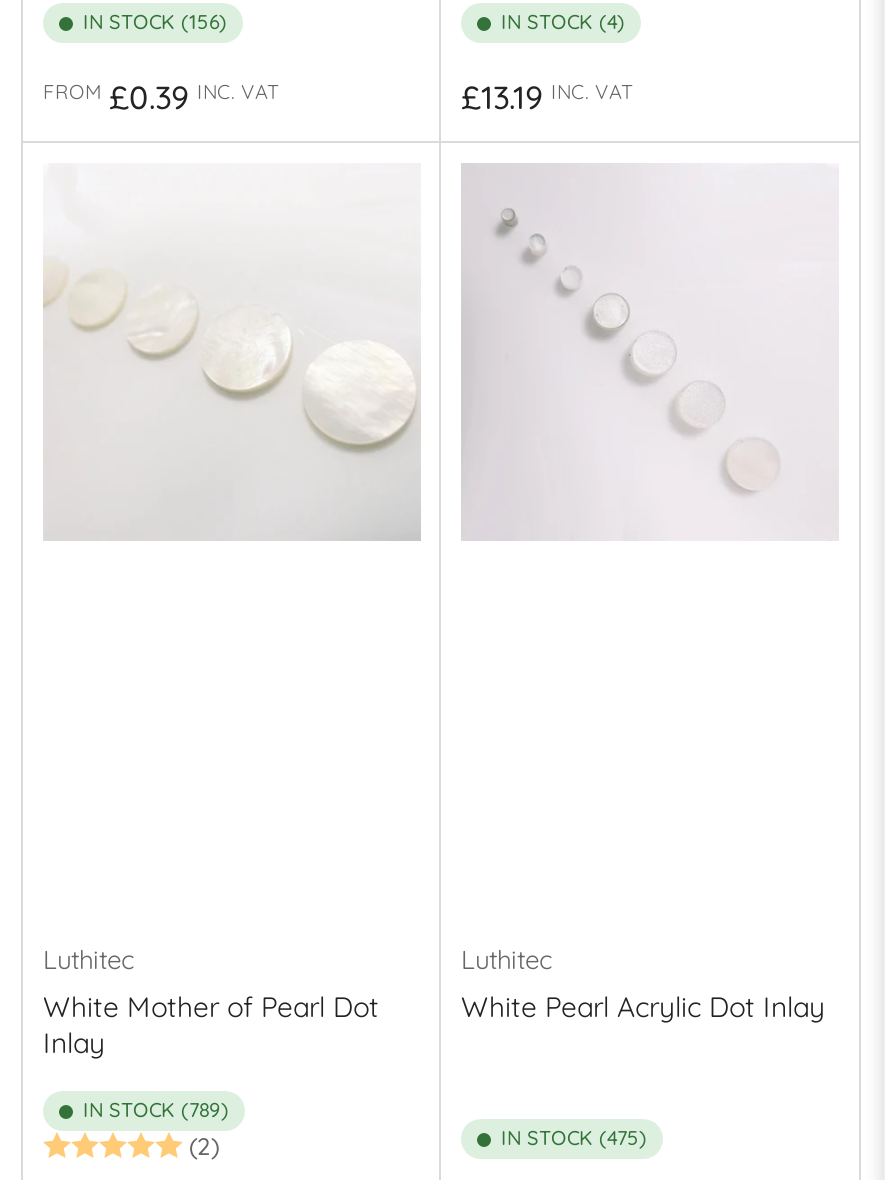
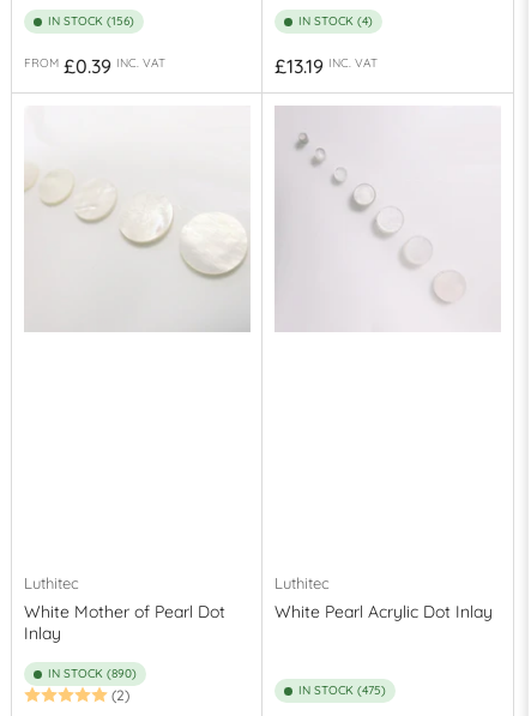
[83,1097,229,1123] IN STOCK (789) -> [48,666,137,681] IN STOCK (890)

